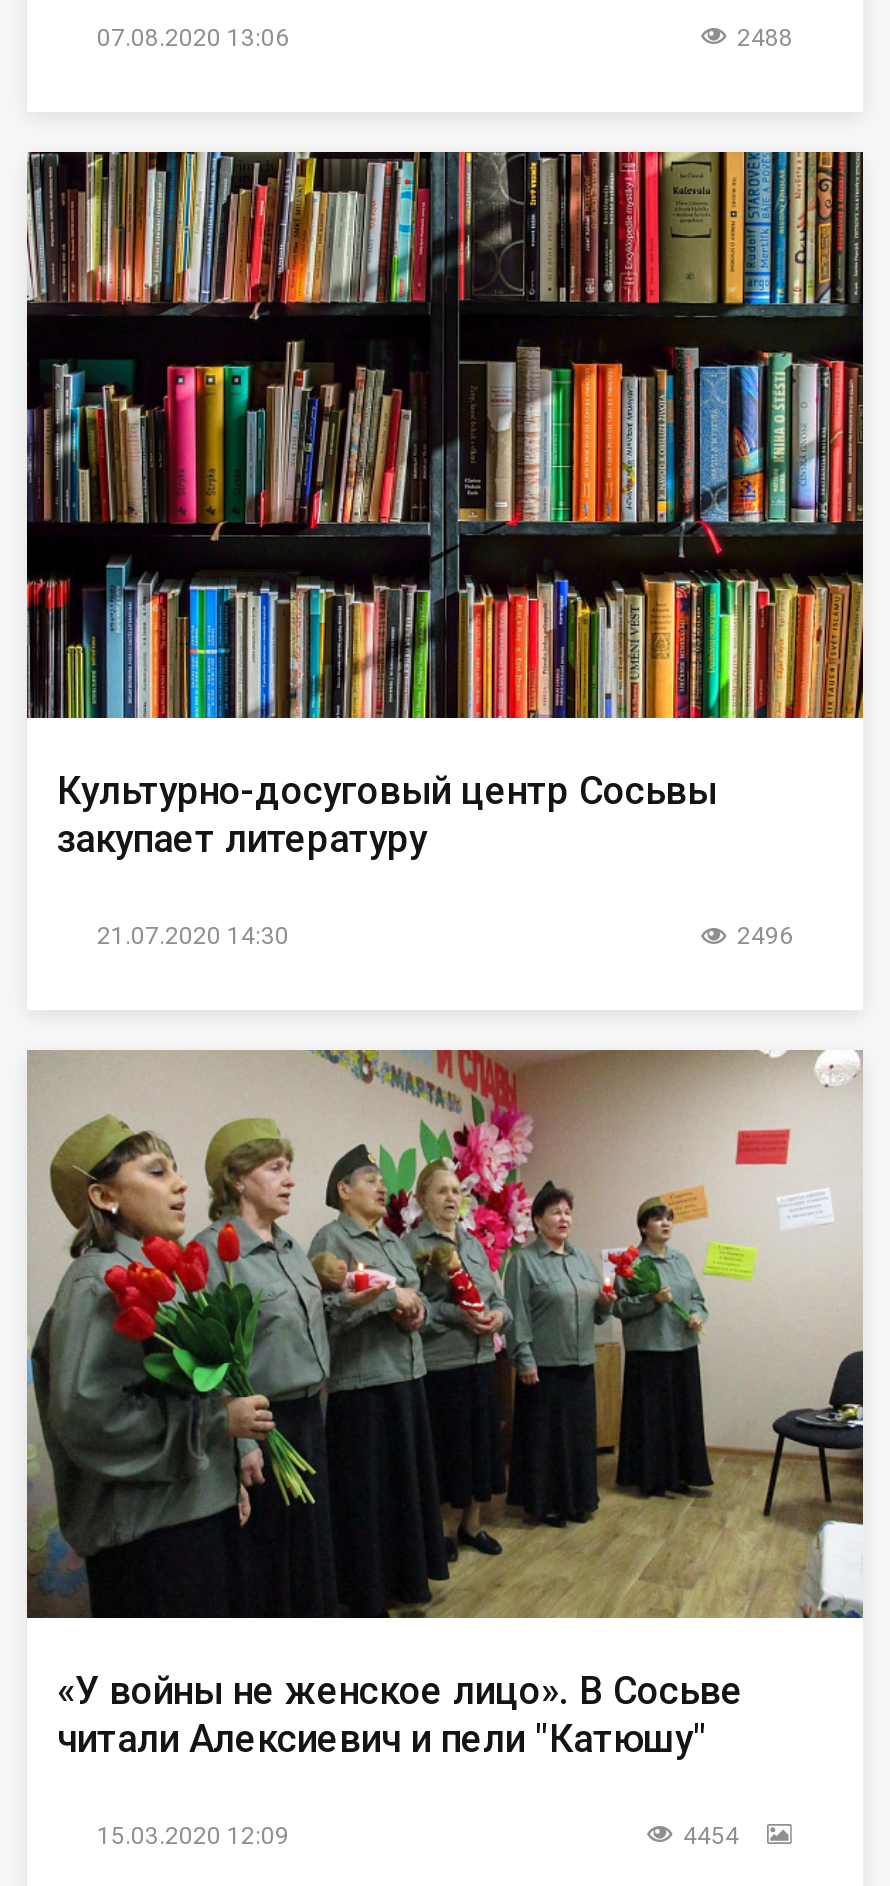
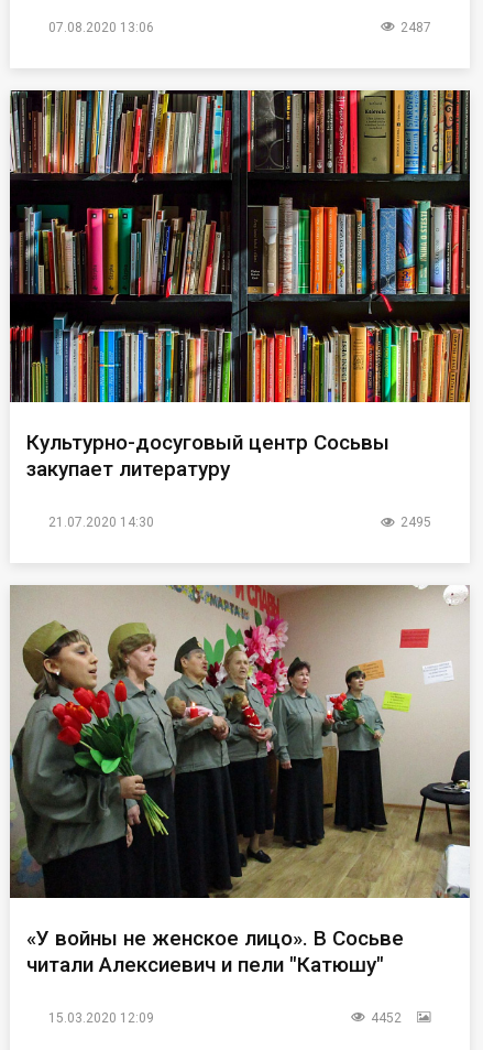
[737,24,793,52] 2488 -> [400,20,431,35] 2487
[737,922,793,950] 2496 -> [400,515,431,530] 2495
[683,1821,739,1849] 4454 -> [371,1010,402,1025] 4452

